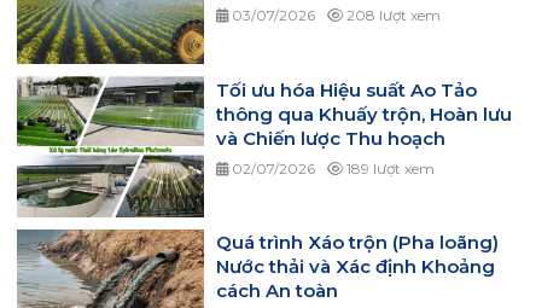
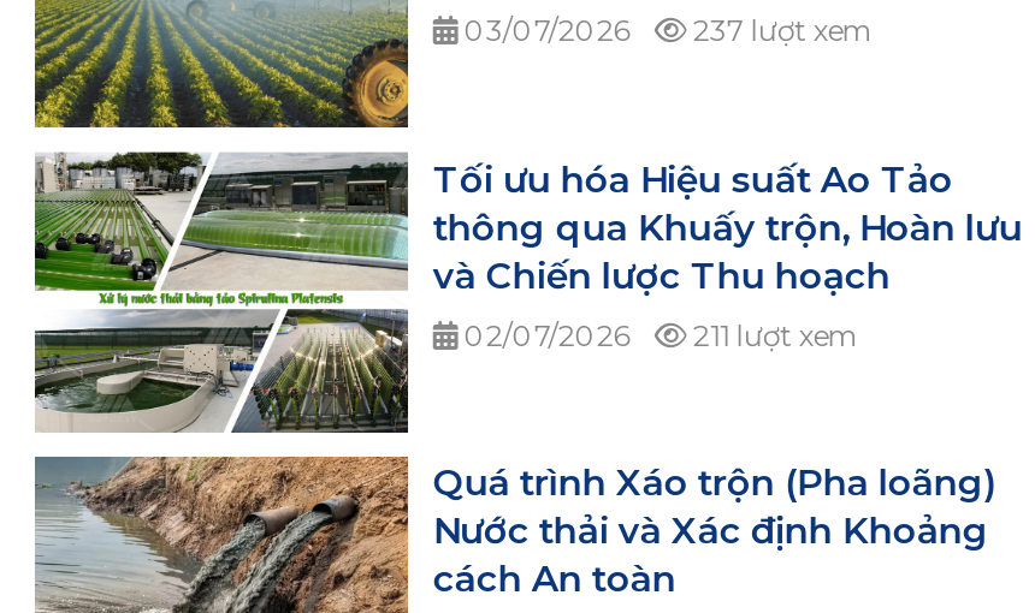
[229,6,441,24] 03/07/2026 208 lượt xem -> [457,12,873,48] 03/07/2026 237 lượt xem
[229,159,435,177] 02/07/2026 189 lượt xem -> [457,316,859,352] 02/07/2026 211 lượt xem

